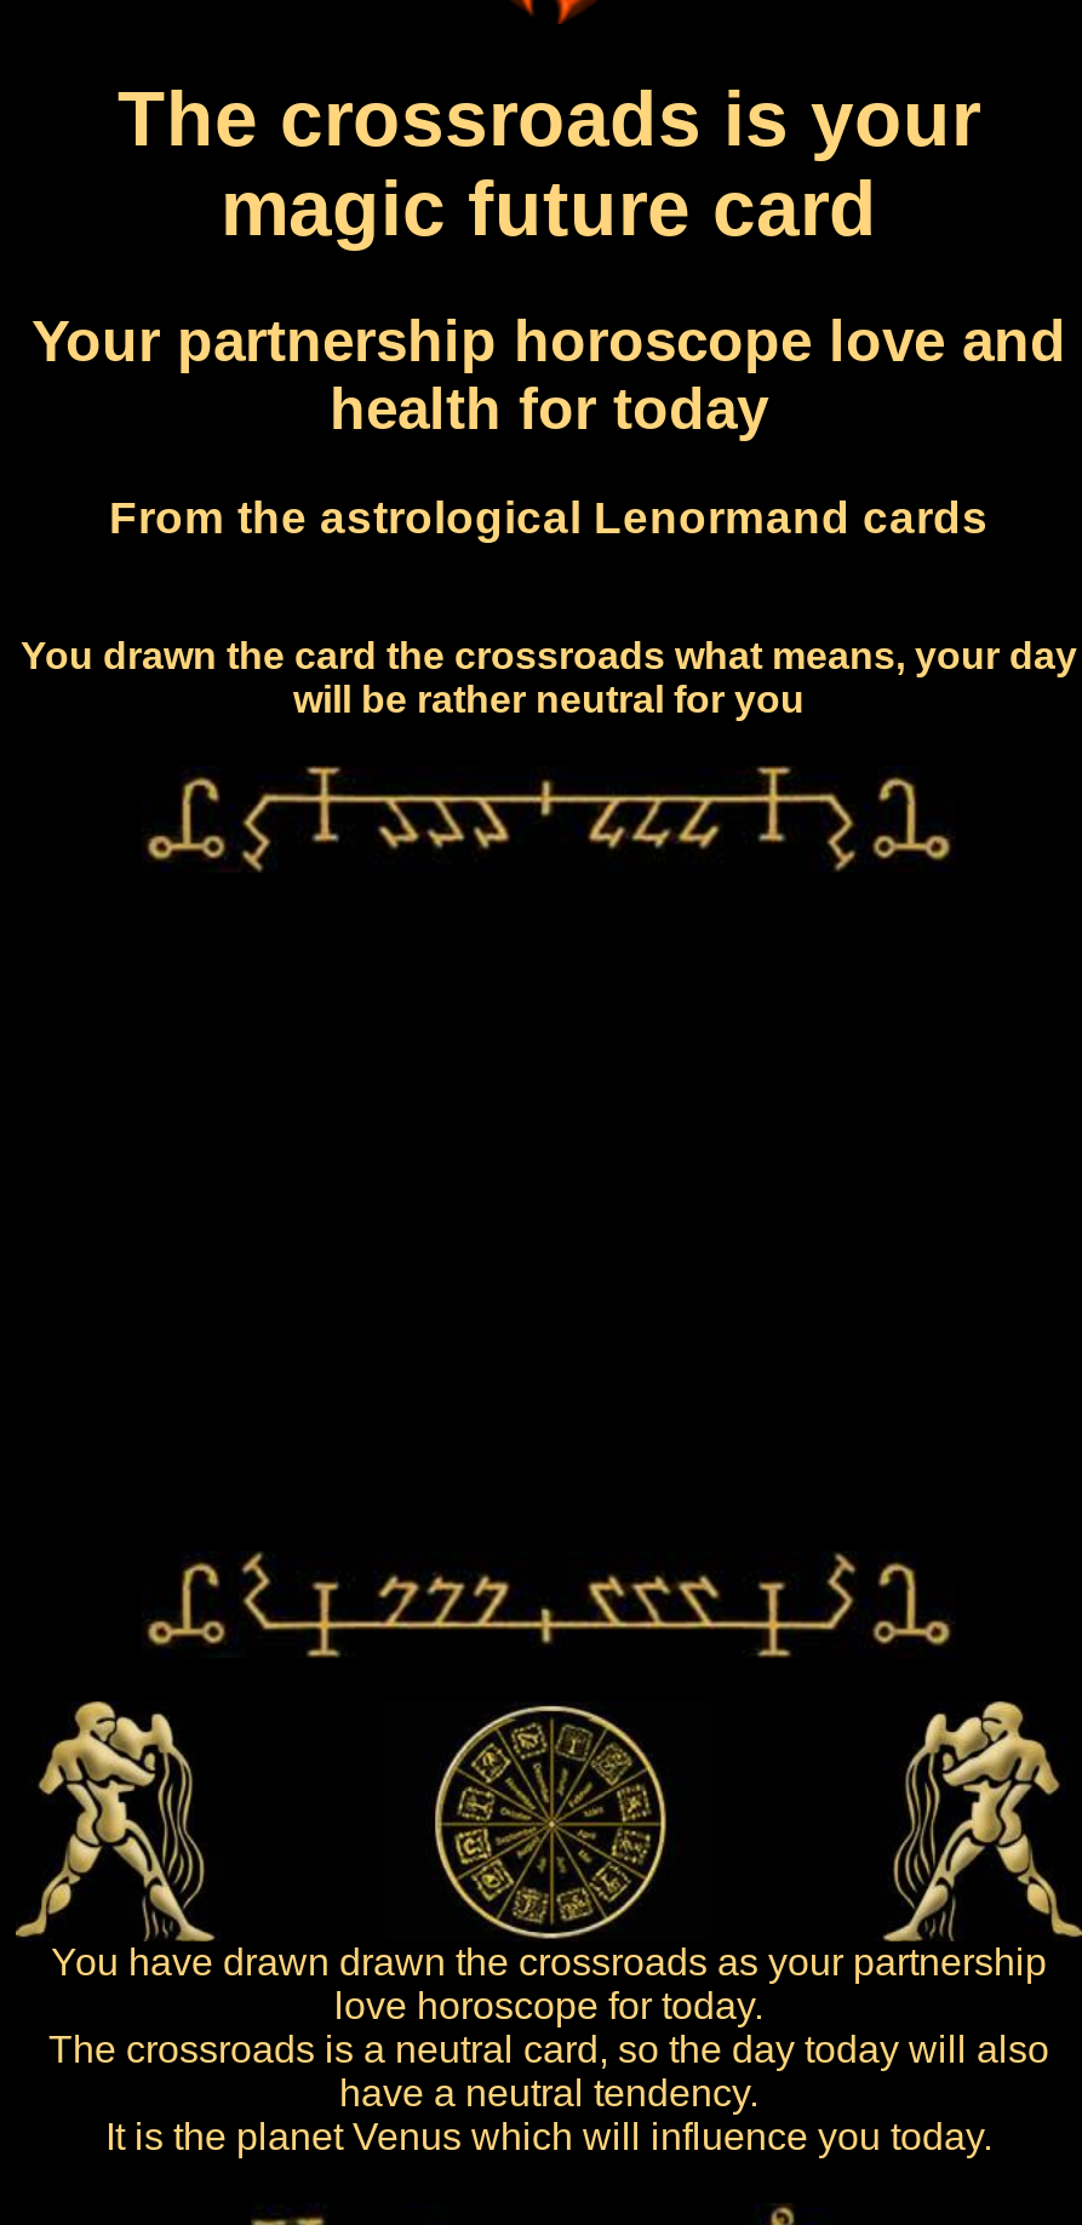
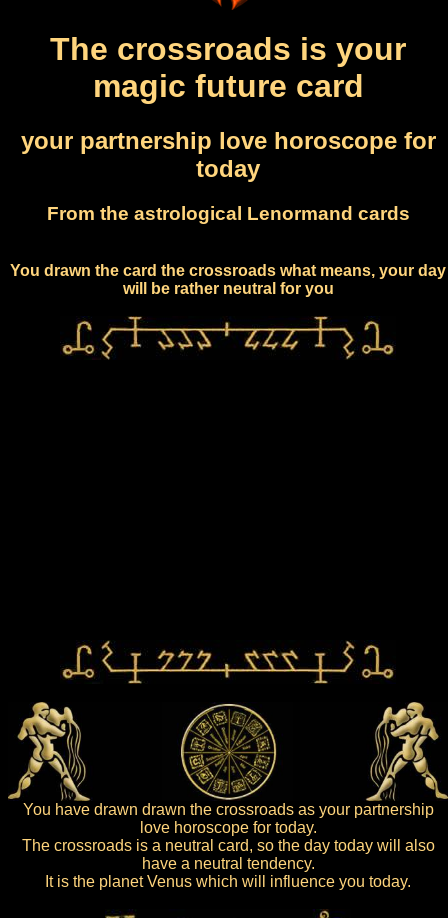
[32,308,1066,441] Your partnership horoscope love and | health for today -> [20,127,435,182] your partnership love horoscope for | today

